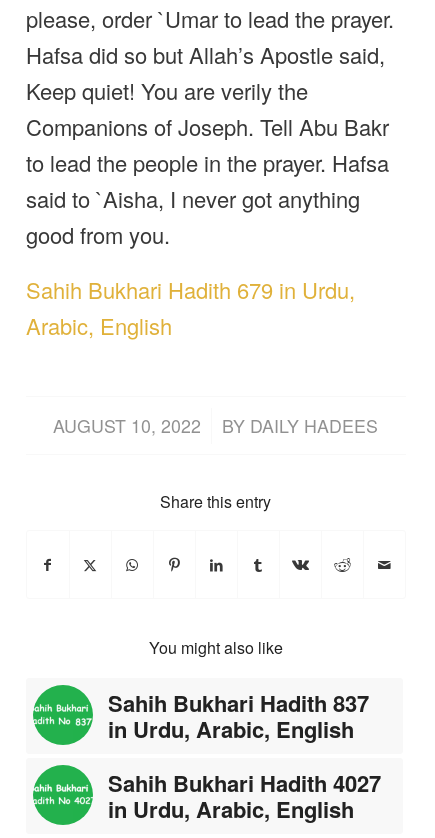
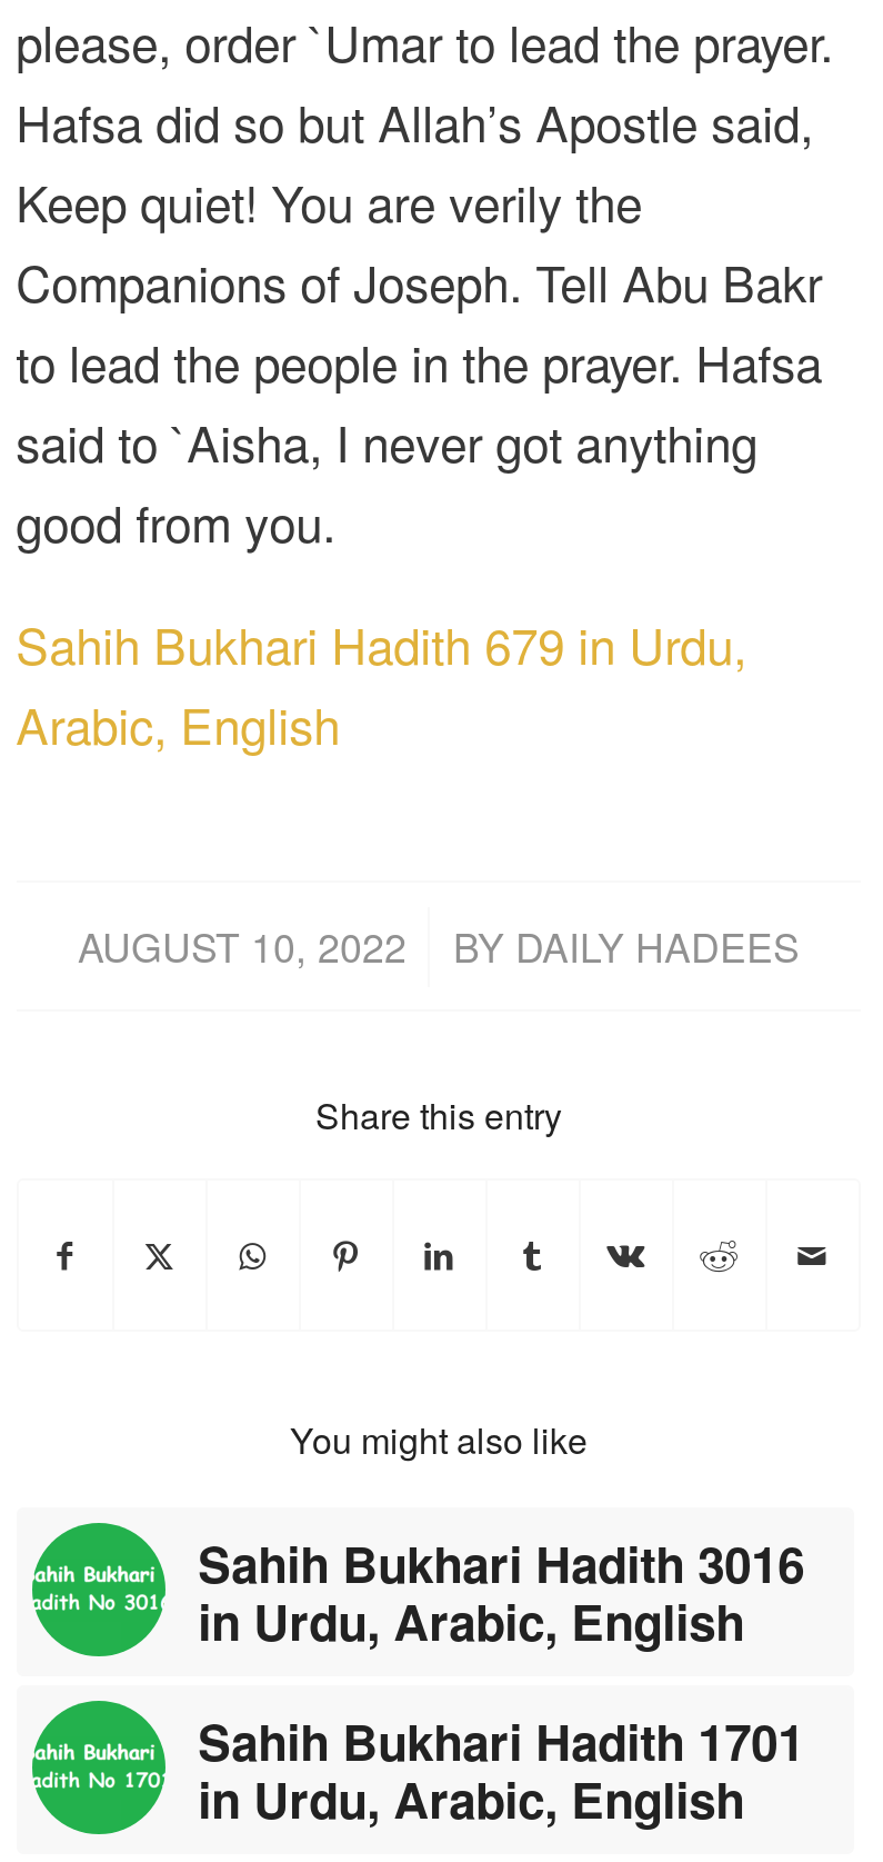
[108,687,369,719] Sahih Bukhari Hadith 837 -> [198,1527,804,1598] Sahih Bukhari Hadith 3016
[108,767,381,799] Sahih Bukhari Hadith 4027 -> [198,1705,804,1776] Sahih Bukhari Hadith 1701

